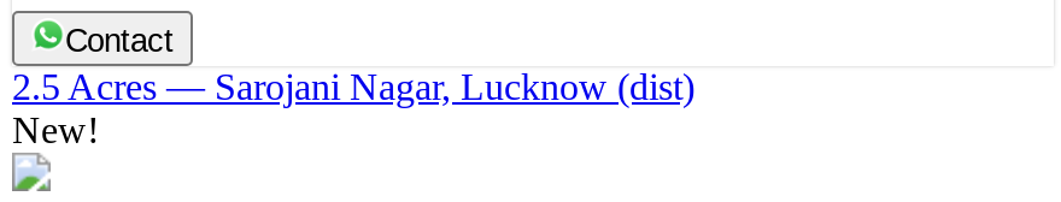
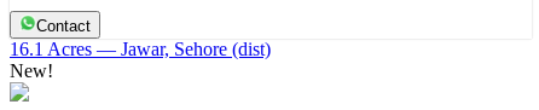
[12,67,694,108] 2.5 Acres— Sarojani Nagar, Lucknow (dist) -> [10,39,271,60] 16.1 Acres— Jawar, Sehore (dist)

